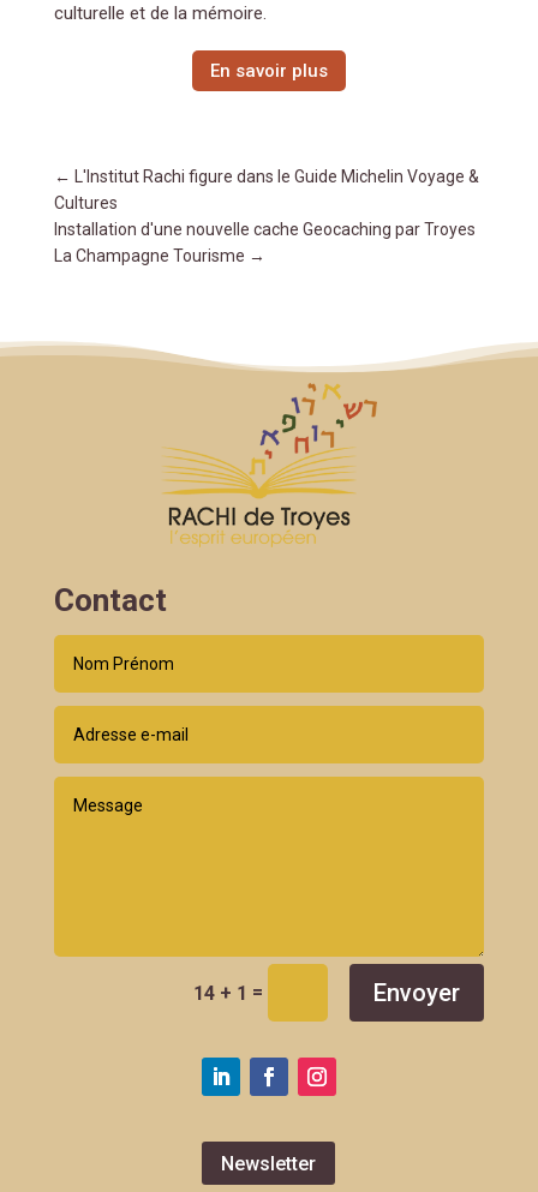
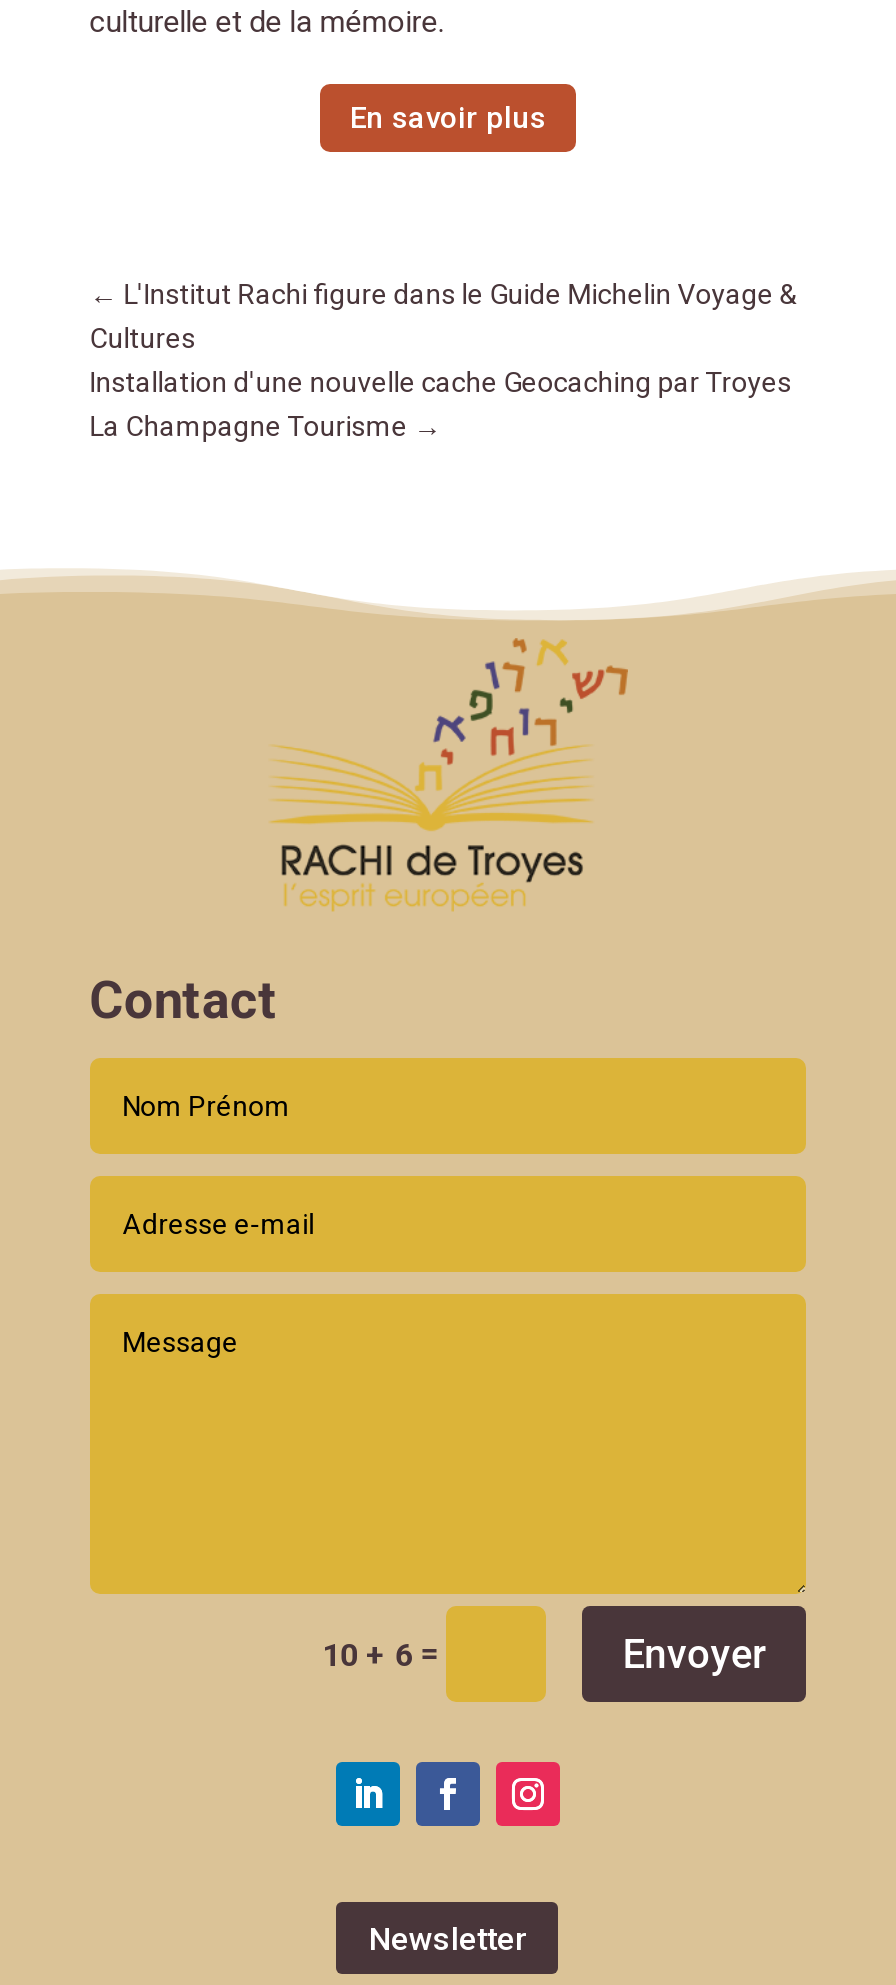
[194,980,268,1004] 14 + 1 = -> [322,1634,446,1673] 10 + 6 =

